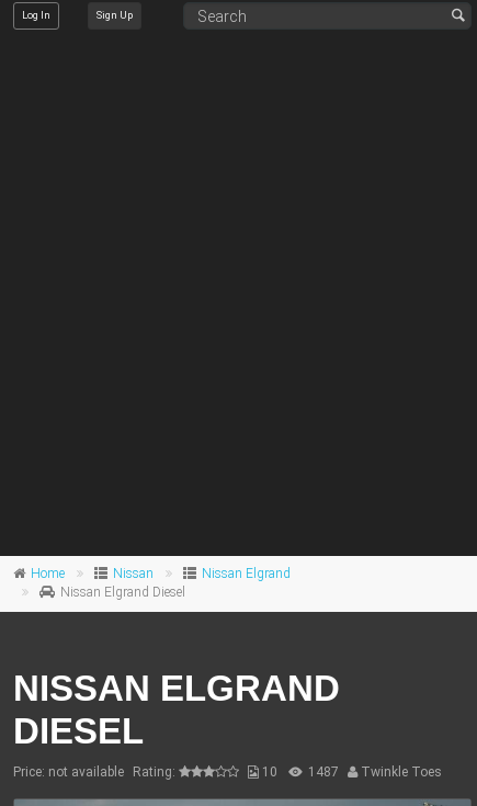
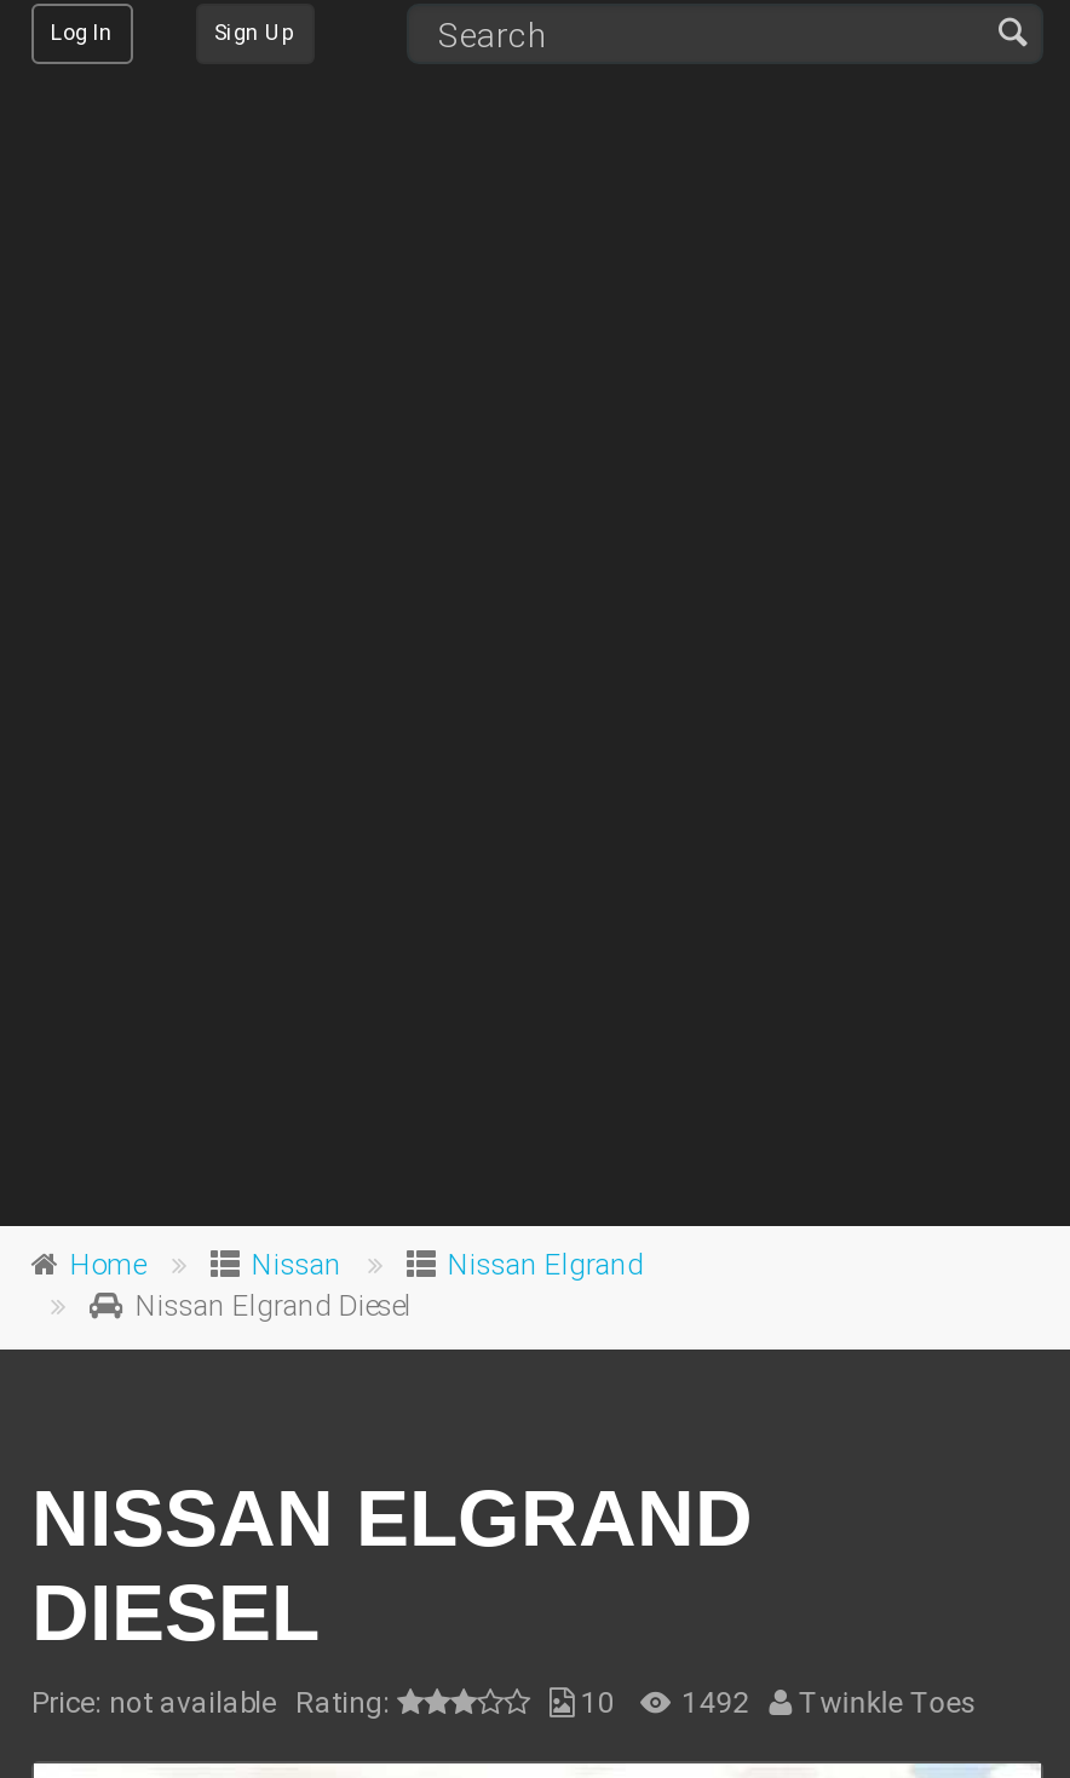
[259,764,442,780] 10 1487 Twinkle Toes -> [574,1686,978,1720] 10 1492 Twinkle Toes

